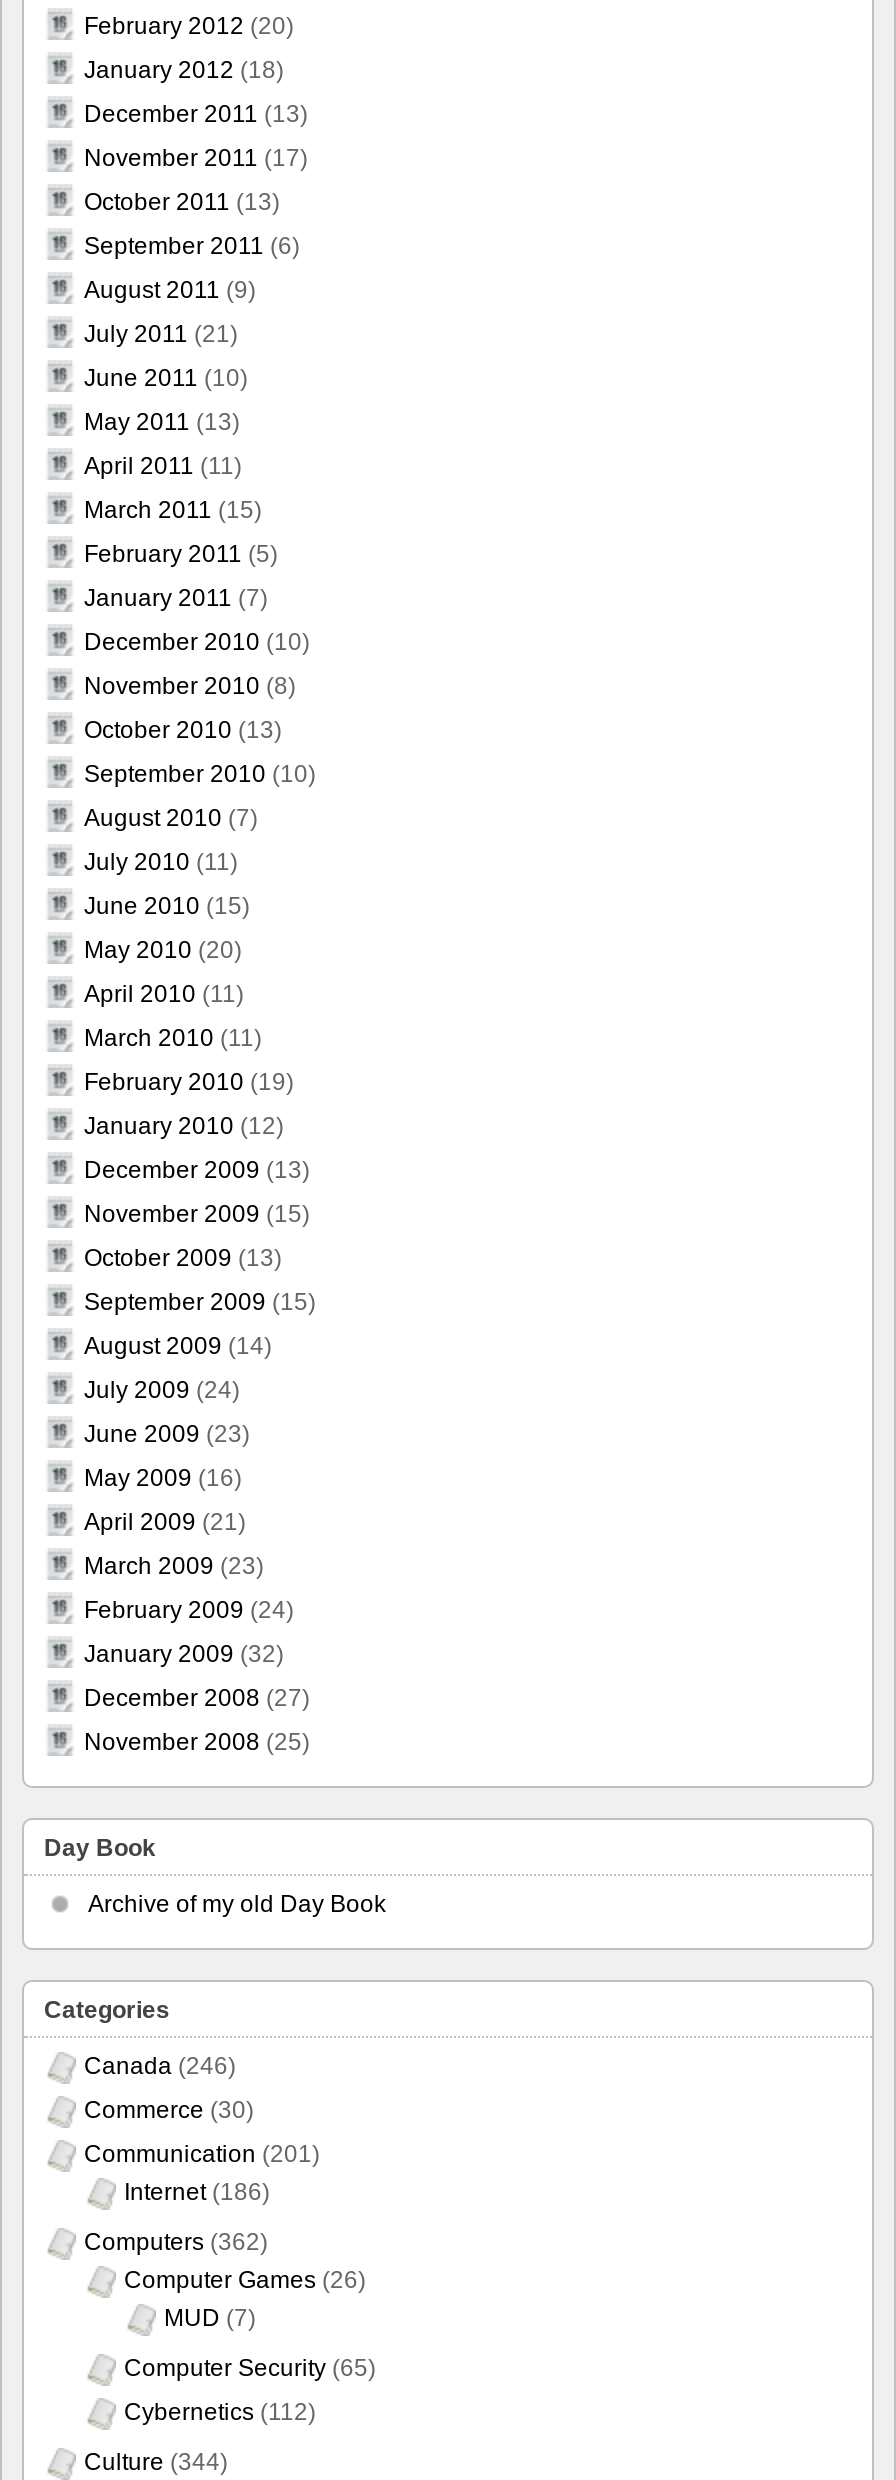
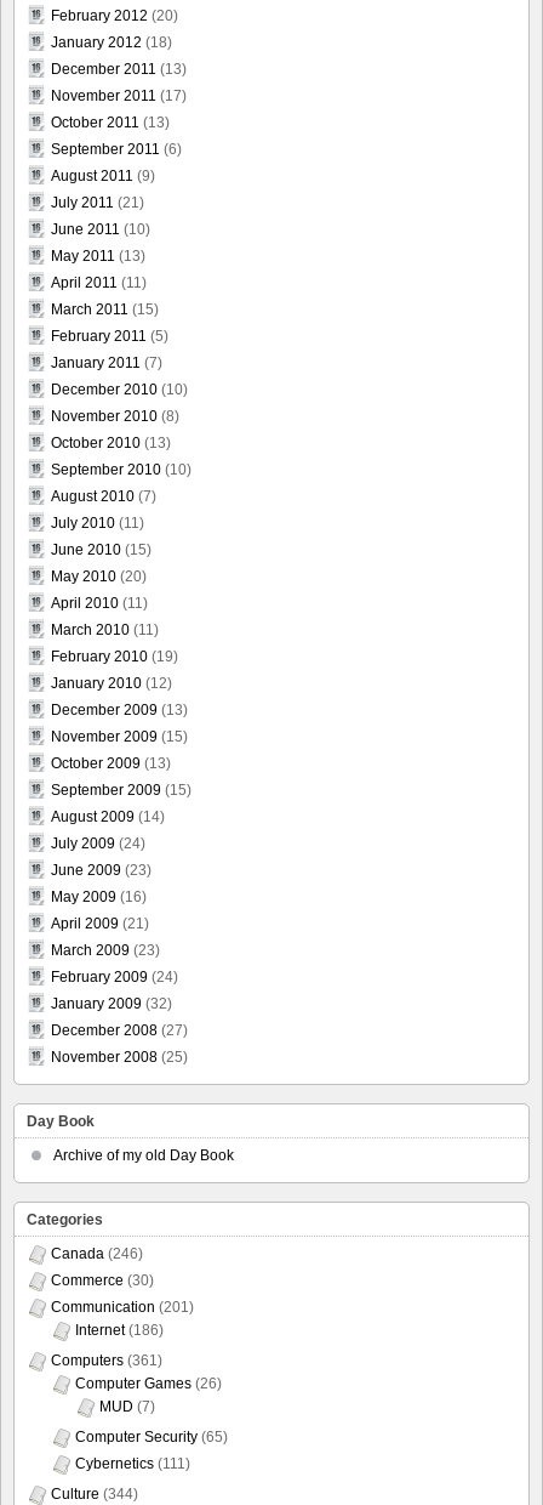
[84,2228,268,2256] Computers (362) -> [51,1352,162,1369] Computers (361)
[124,2398,316,2426] Cybernetics (112) -> [75,1455,190,1472] Cybernetics (111)

